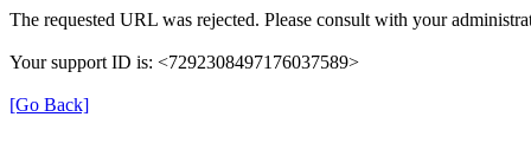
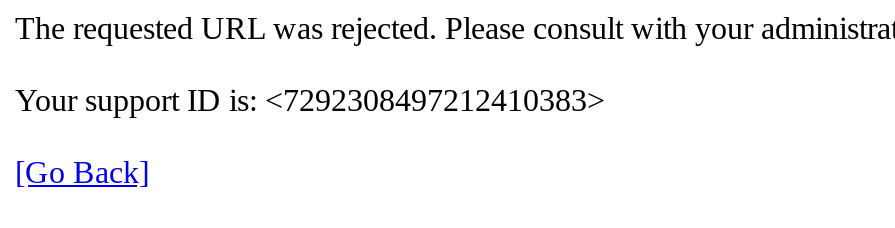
[9,52,359,72] Your support ID is: <7292308497176037589> -> [15,83,605,117] Your support ID is: <7292308497212410383>

